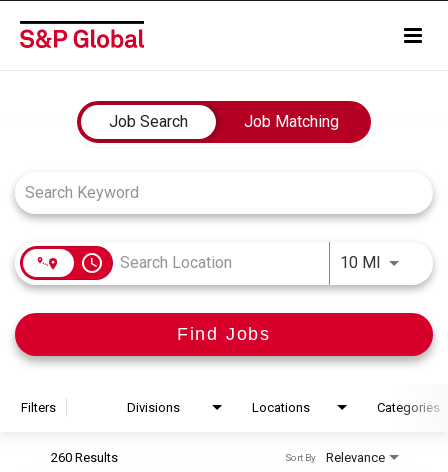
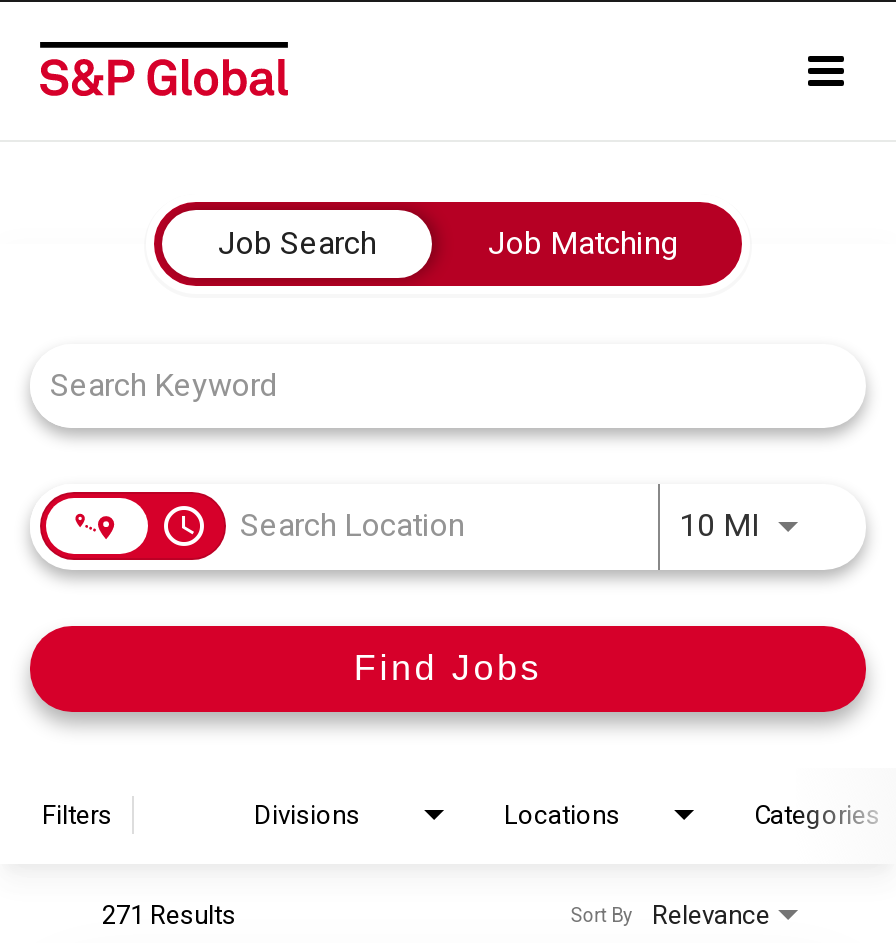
[51,450,118,465] 260 Results -> [102,899,236,929] 271 Results

